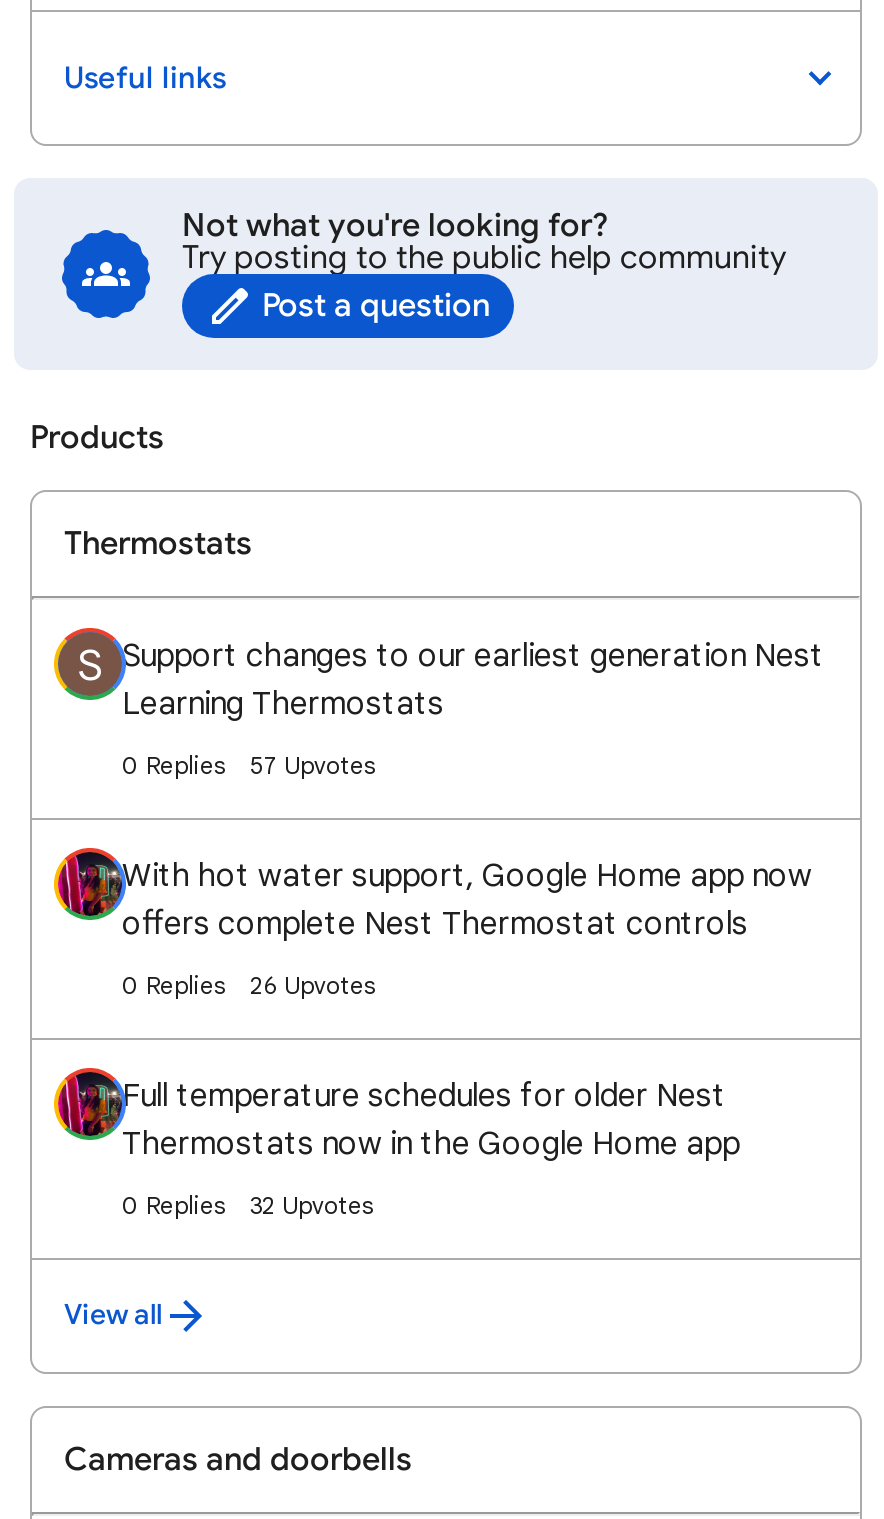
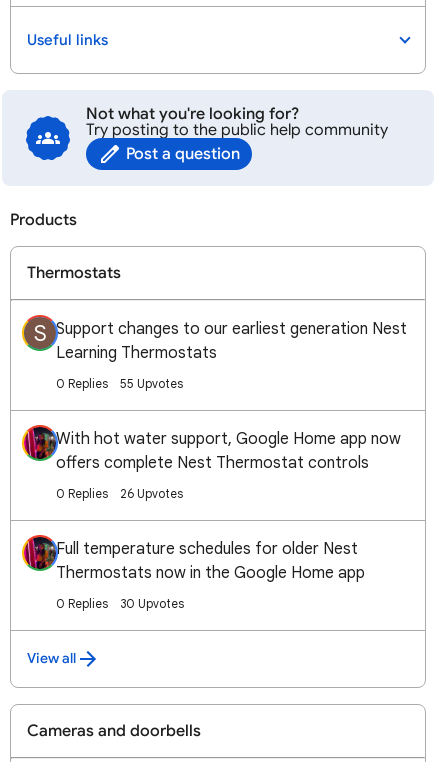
[250,750,376,780] 57 Upvotes -> [120,376,183,391] 55 Upvotes
[250,1190,374,1220] 32 Upvotes -> [120,596,184,611] 30 Upvotes

